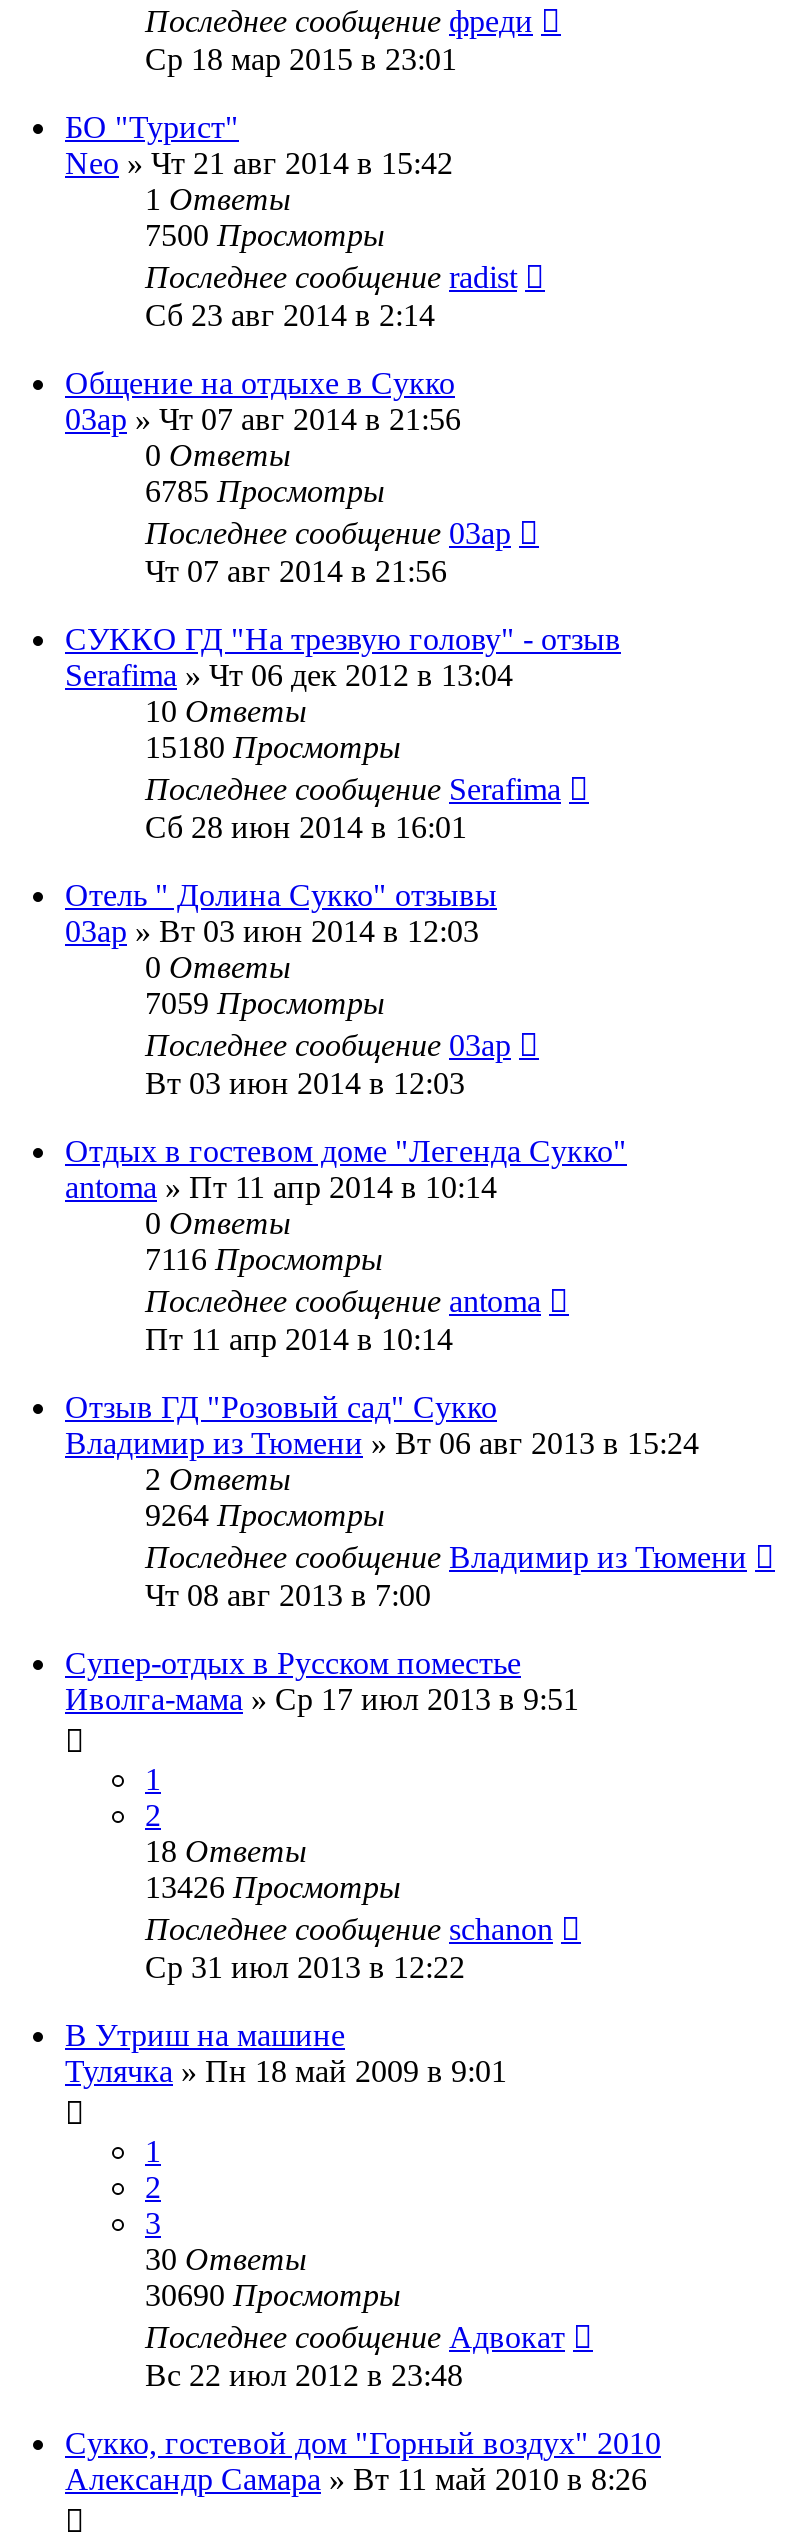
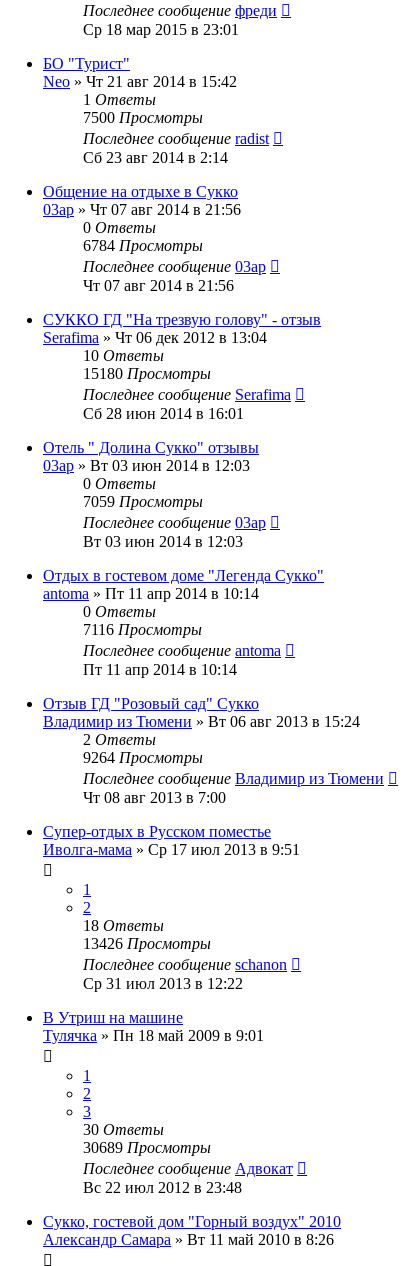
[145,474,385,508] 6785 Просмотры -> [83,237,203,254] 6784 Просмотры
[145,2278,401,2312] 30690 Просмотры -> [83,1139,211,1156] 30689 Просмотры

